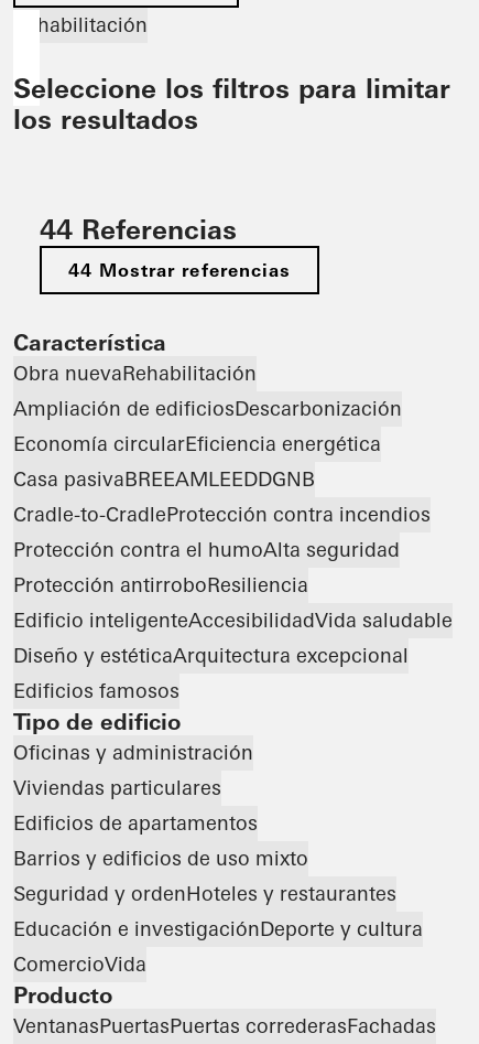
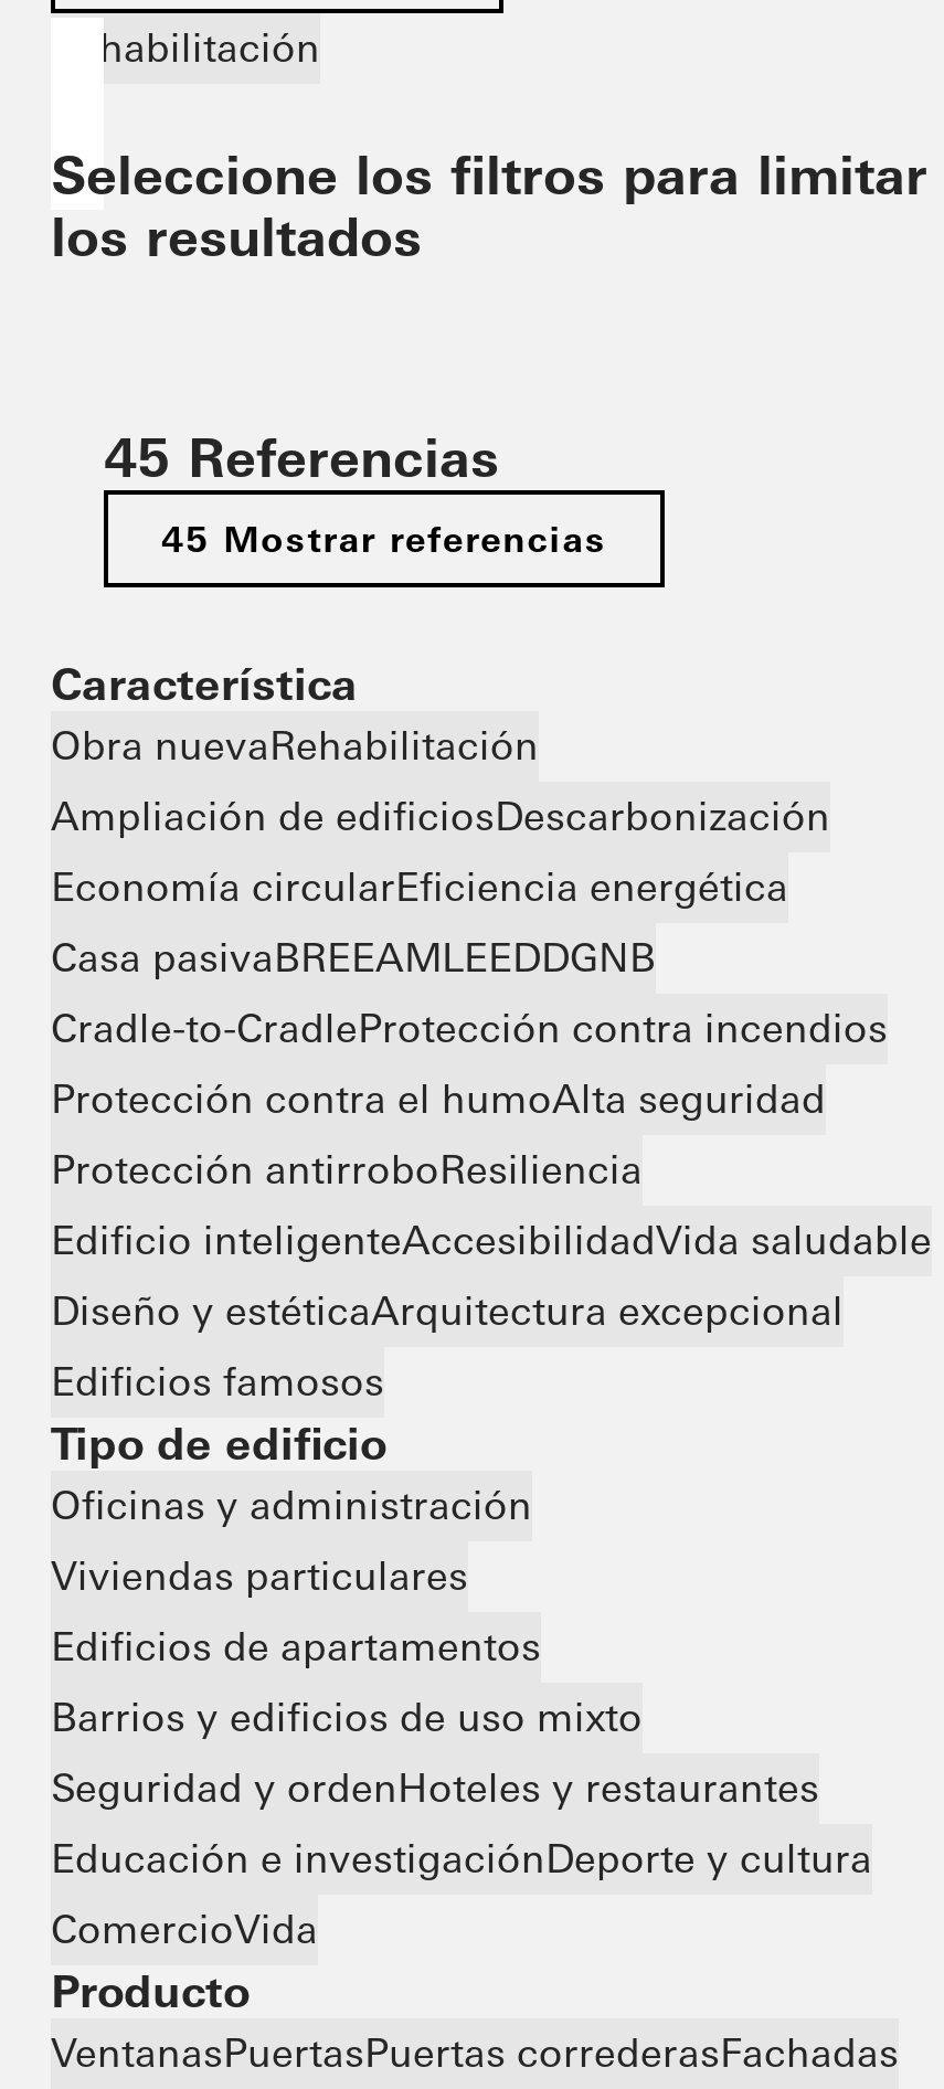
[40,214,237,246] 44 Referencias -> [104,426,499,490] 45 Referencias
[68,259,291,281] 44 Mostrar referencias -> [161,516,607,560] 45 Mostrar referencias

